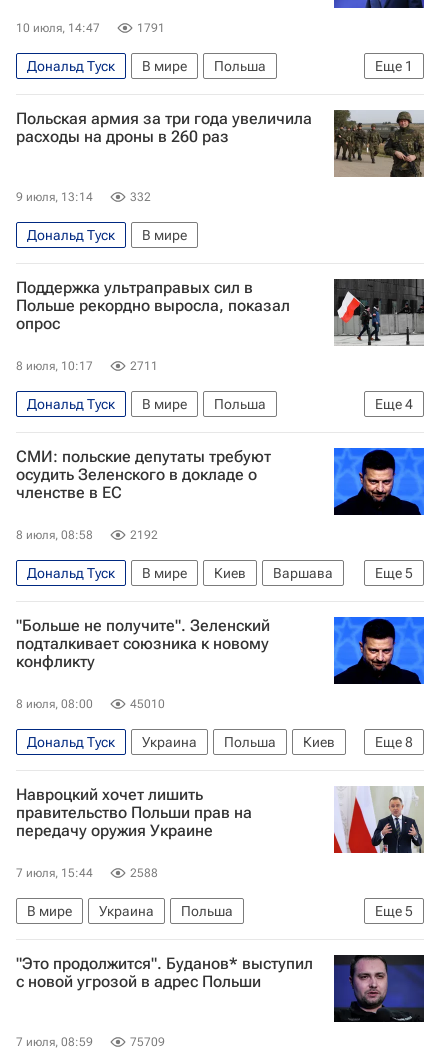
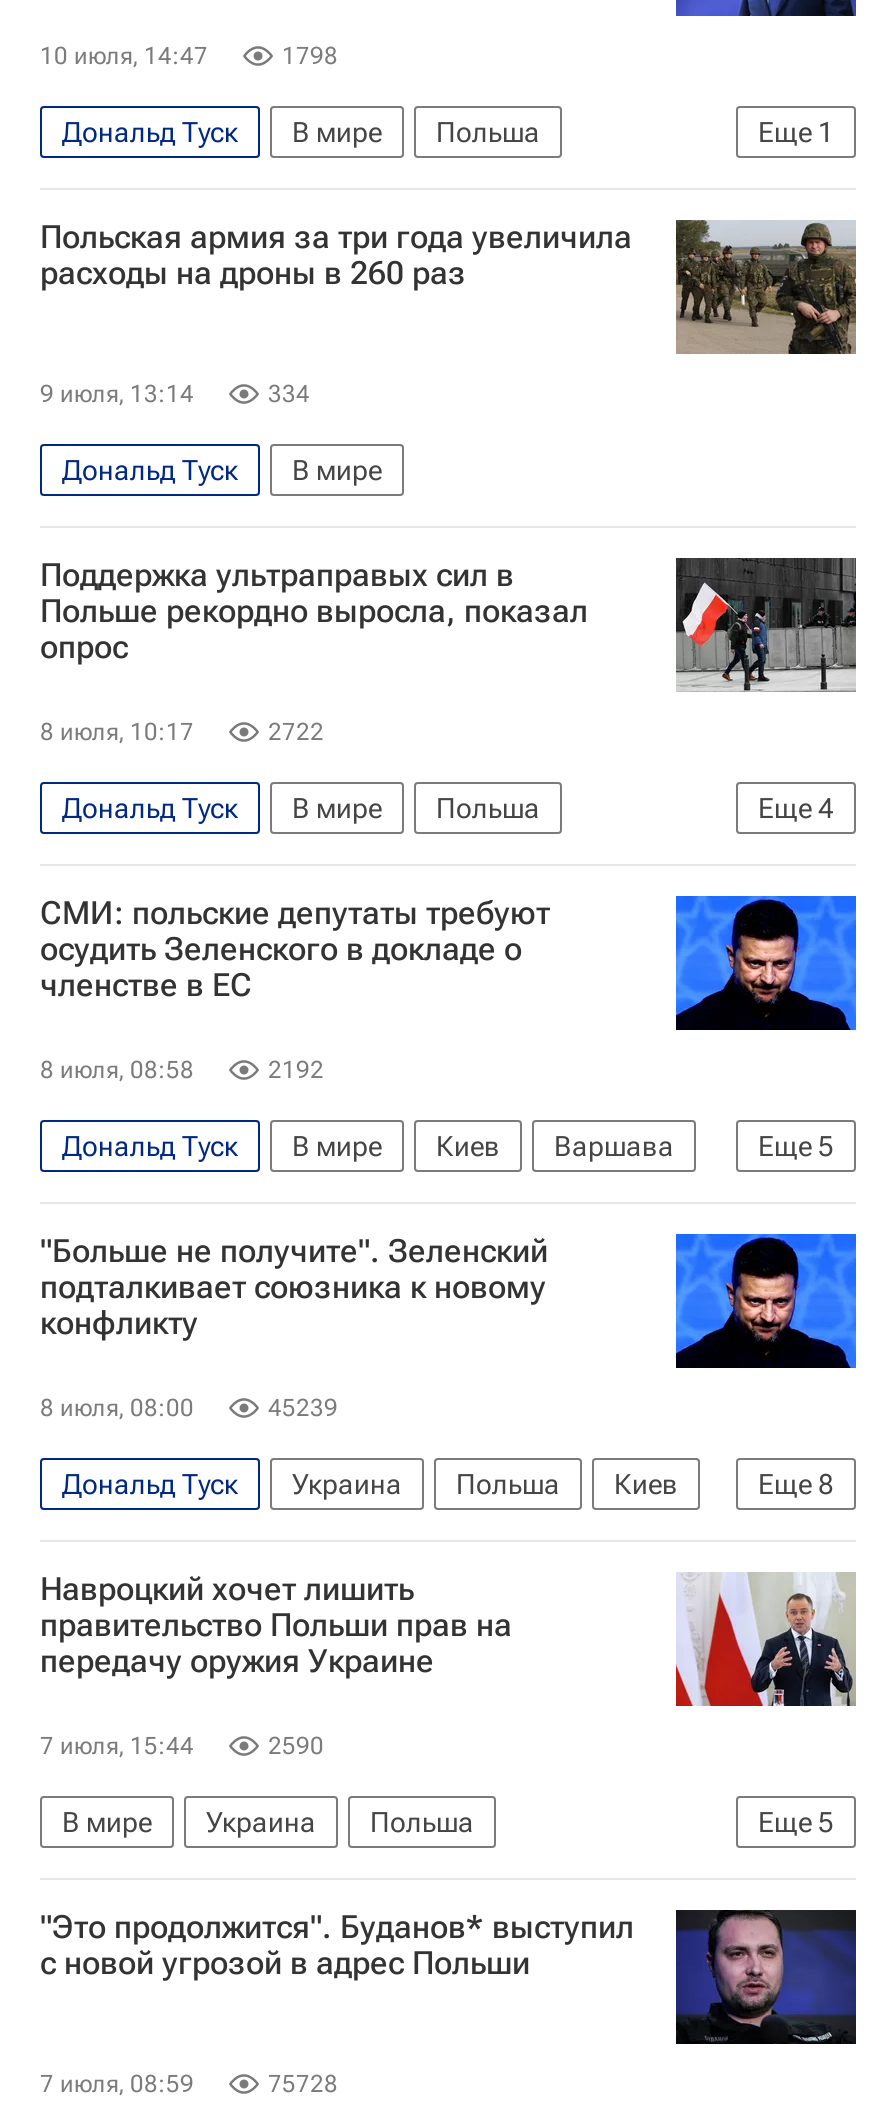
[137,21,165,35] 1791 -> [282,42,338,70] 1798
[130,190,151,204] 332 -> [268,380,310,408] 334
[130,359,158,373] 2711 -> [268,718,324,746] 2722
[130,697,165,711] 45010 -> [268,1394,338,1422] 45239
[130,866,158,880] 2588 -> [268,1732,324,1760] 2590
[130,1035,165,1049] 75709 -> [268,2070,338,2098] 75728

